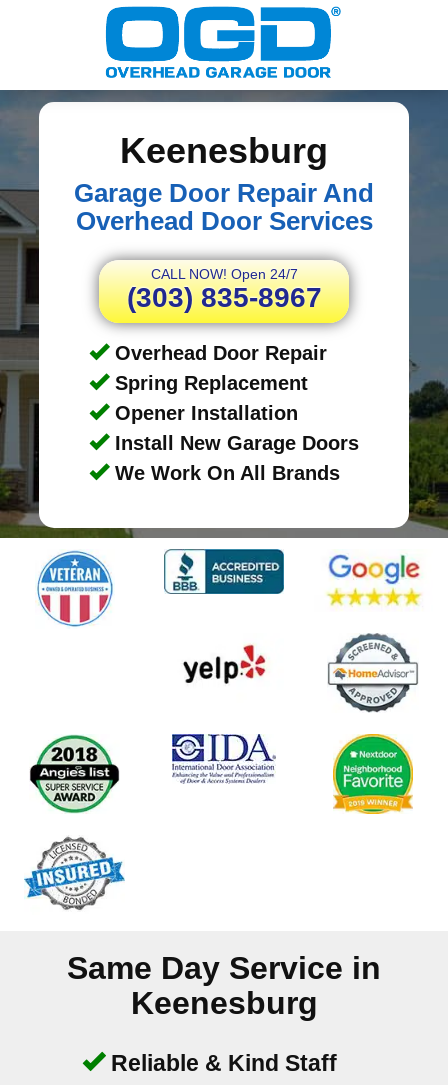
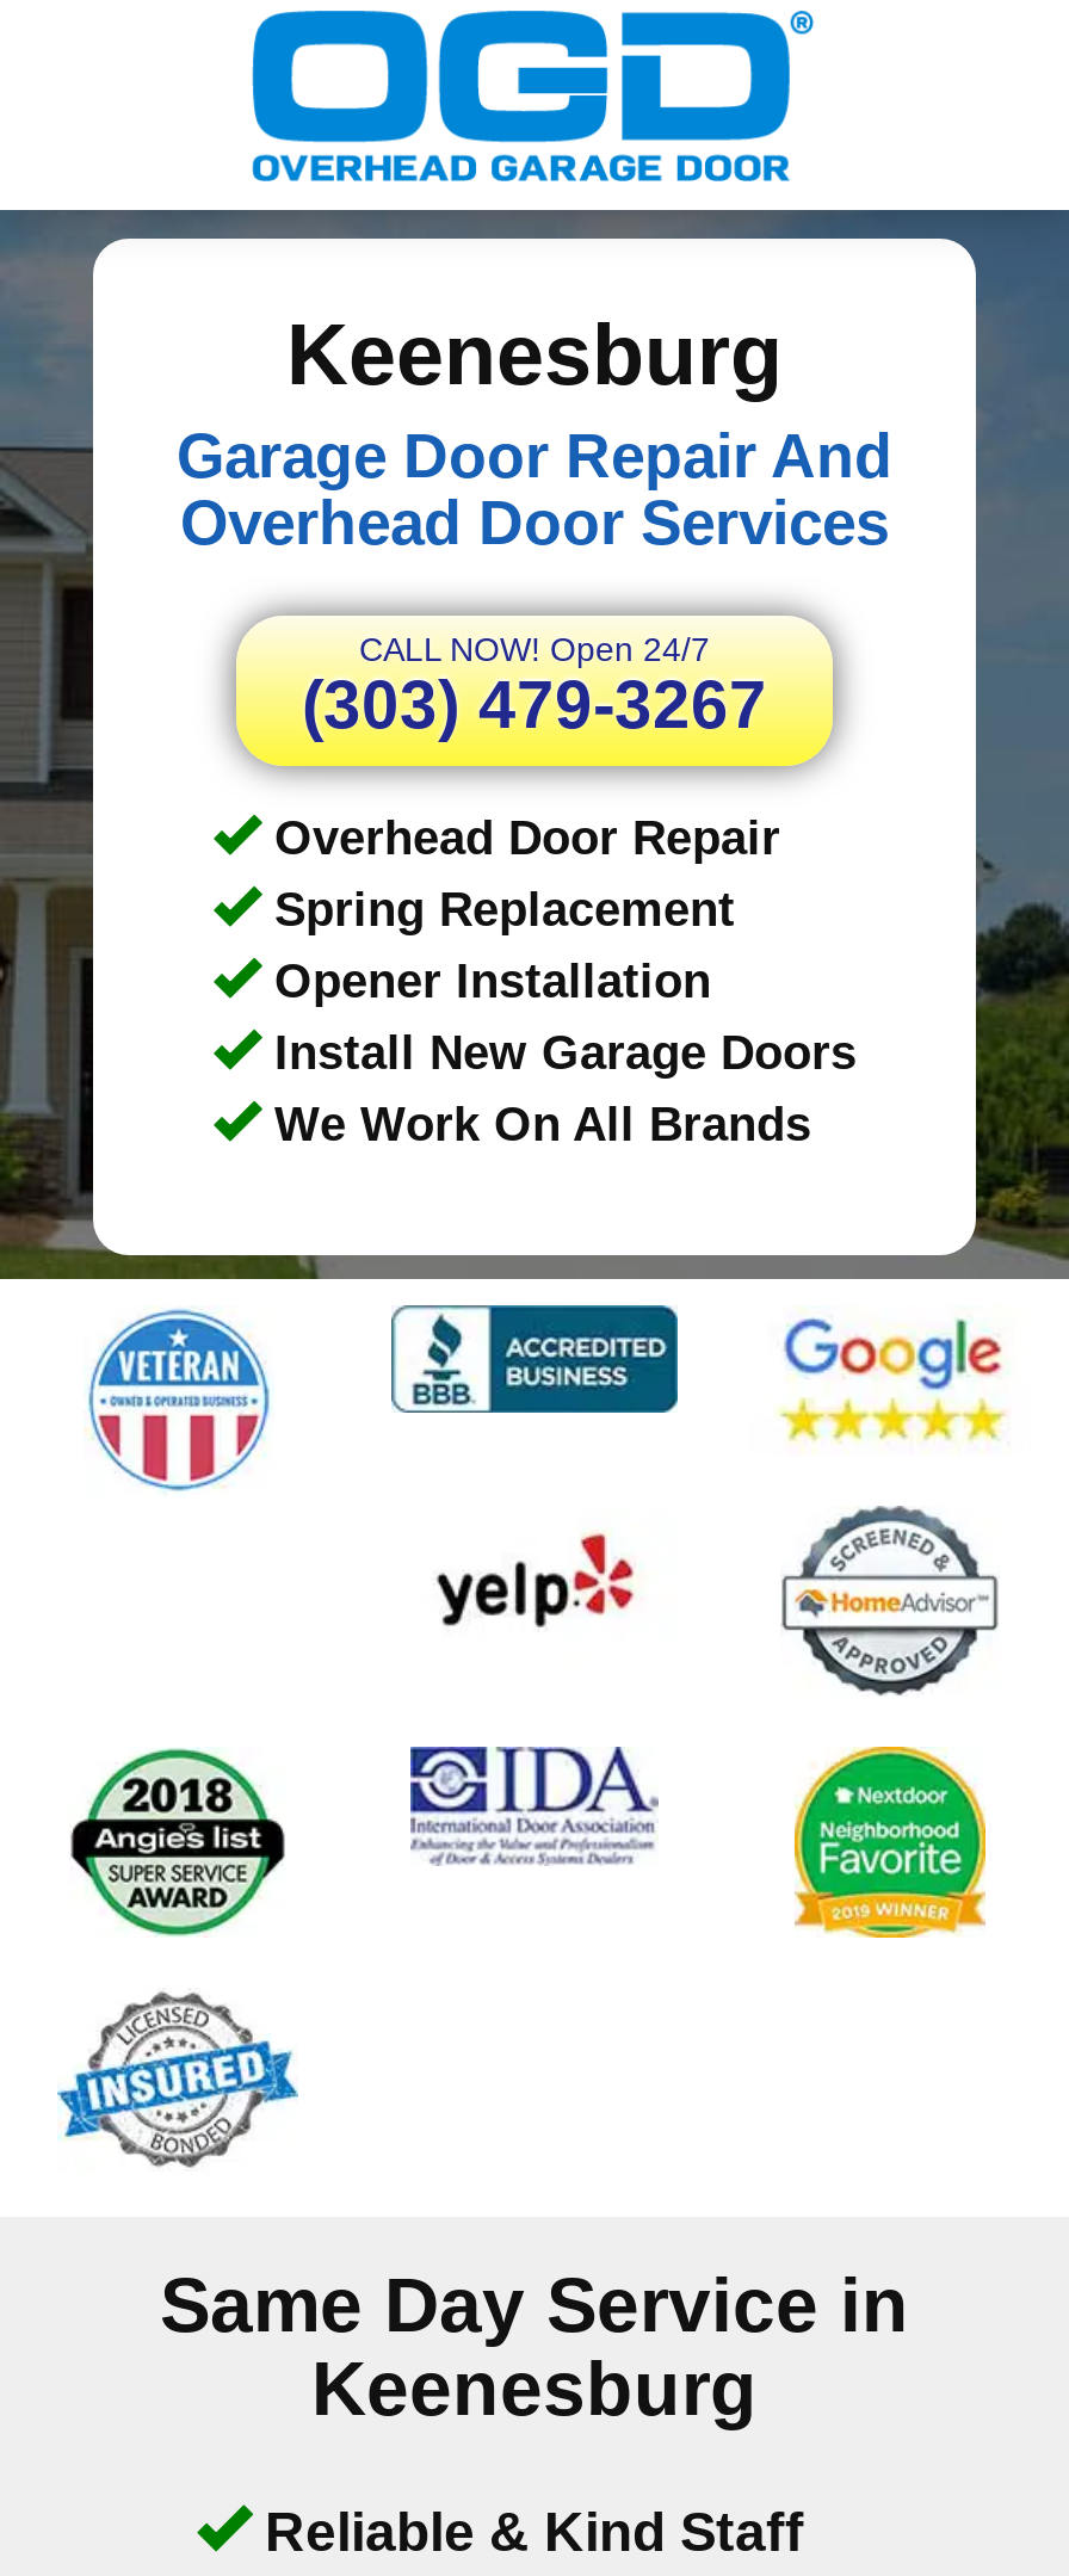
[126,282,321,313] (303) 835-8967 -> [302,668,767,742] (303) 479-3267

